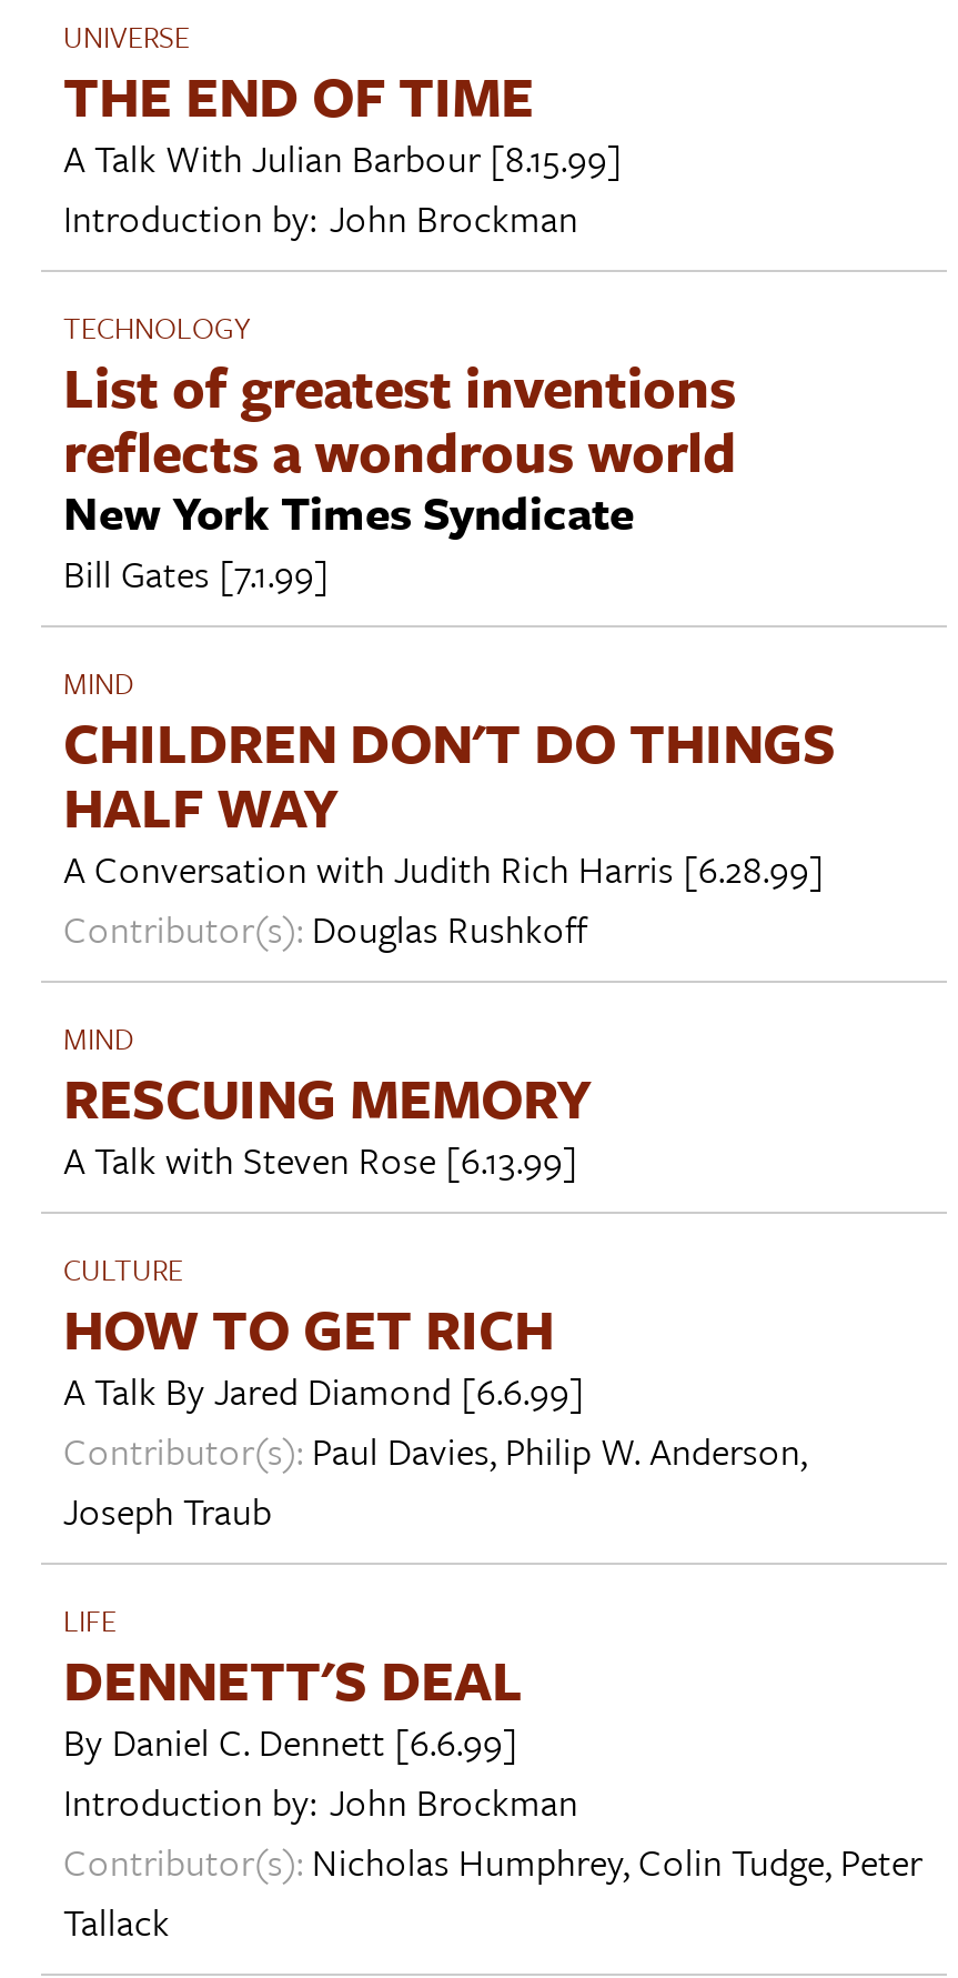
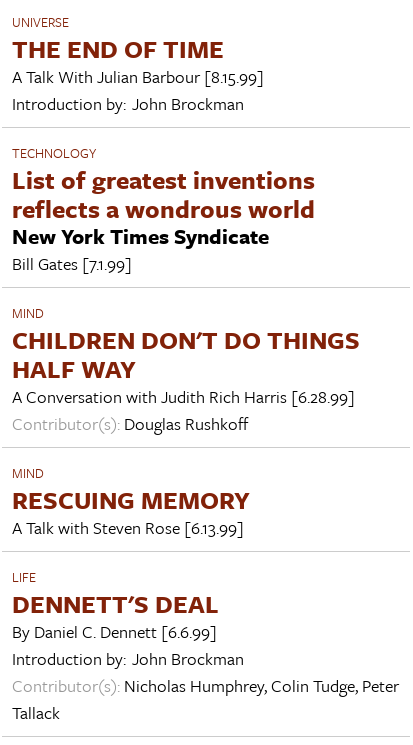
[63,1247,807,1538] CULTURE | HOW TO GET RICH | A Talk By Jared Diamond [6.6.99] | Contributor(s): Paul Davies, Philip W. Anderson, | Joseph Traub -> none

